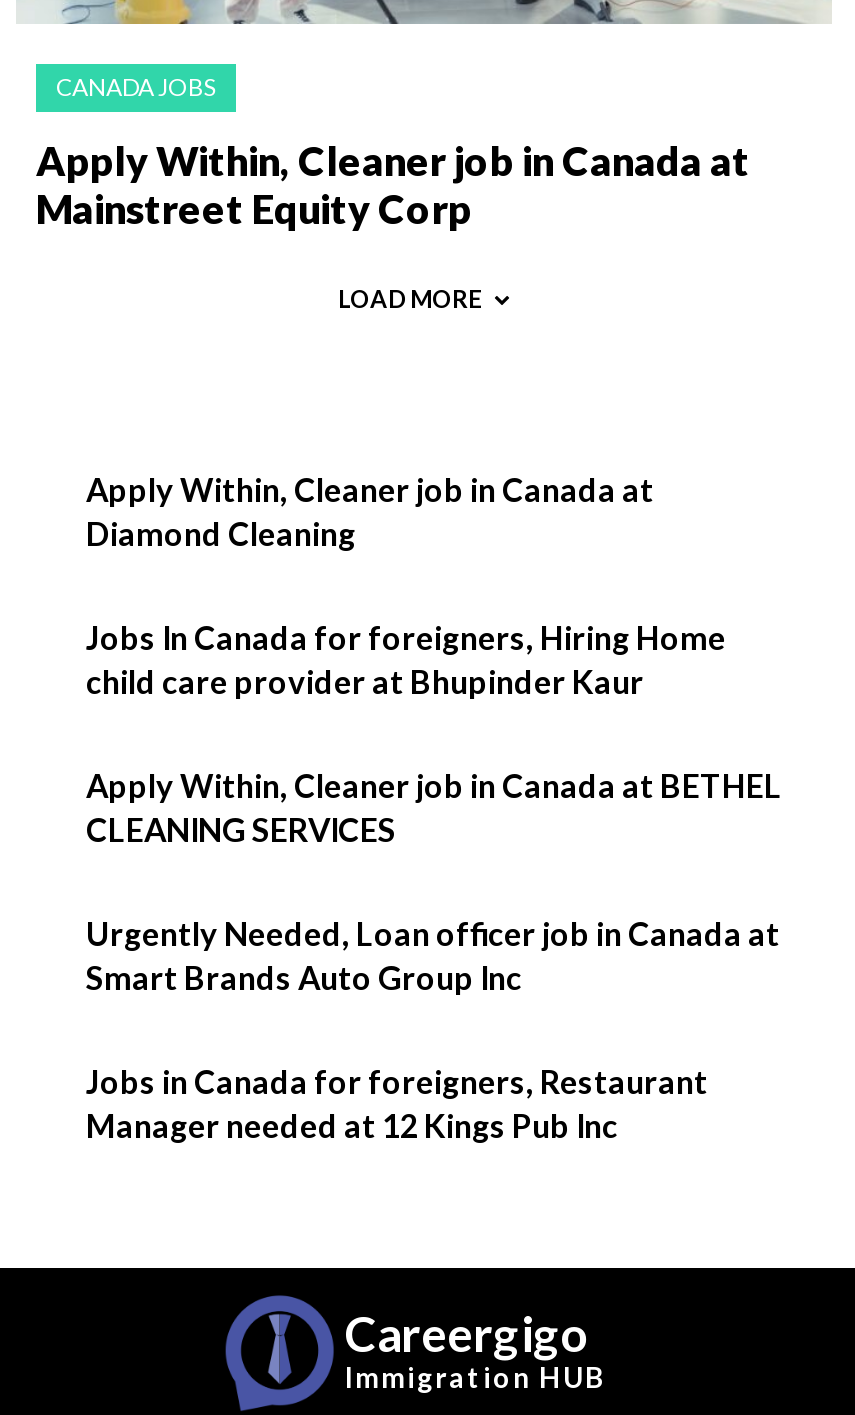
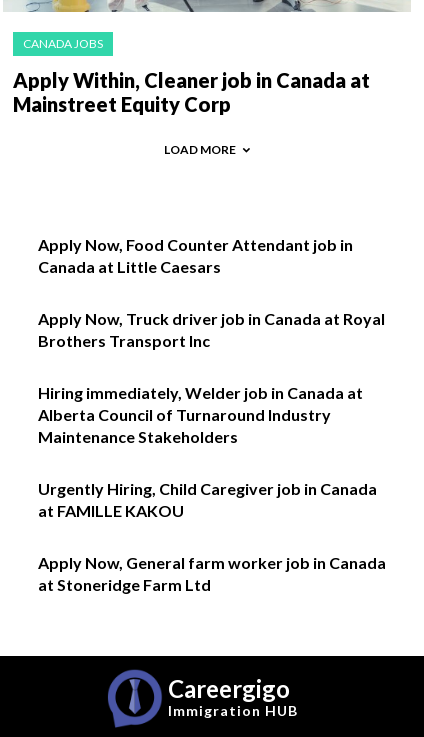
[86,471,654,553] Apply Within, Cleaner job in Canada at | Diamond Cleaning -> [38,235,353,276] Apply Now, Food Counter Attendant job in | Canada at Little Caesars
[86,619,726,701] Jobs In Canada for foreigners, Hiring Home | child care provider at Bhupinder Kaur -> [38,309,385,350] Apply Now, Truck driver job in Canada at Royal | Brothers Transport Inc
[86,767,782,849] Apply Within, Cleaner job in Canada at BETHEL | CLEANING SERVICES -> [38,383,363,446] Hiring immediately, Welder job in Canada at | Alberta Council of Turnaround Industry | Maintenance Stakeholders
[86,915,780,997] Urgently Needed, Loan officer job in Canada at | Smart Brands Auto Group Inc -> [38,479,377,520] Urgently Hiring, Child Caregiver job in Canada | at FAMILLE KAKOU
[86,1063,708,1145] Jobs in Canada for foreigners, Restaurant | Manager needed at 12 Kings Pub Inc -> [38,553,386,594] Apply Now, General farm worker job in Canada | at Stoneridge Farm Ltd

